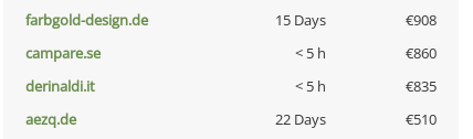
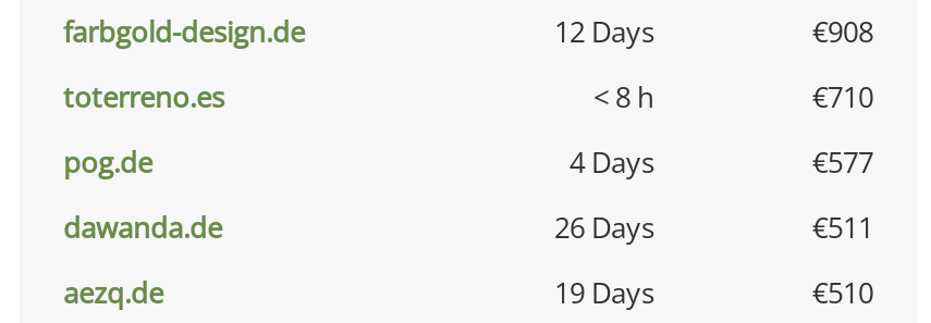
[275,10,325,30] 15 Days -> [554,12,654,51] 12 Days
[25,43,437,96] campare.se | < 5 h | €860 | derinaldi.it | < 5 h | €835 -> [63,77,873,247] toterreno.es | < 8 h | €710 | pog.de | 4 Days | €577 | dawanda.de | 26 Days | €511
[275,109,325,129] 22 Days -> [554,273,654,312] 19 Days

